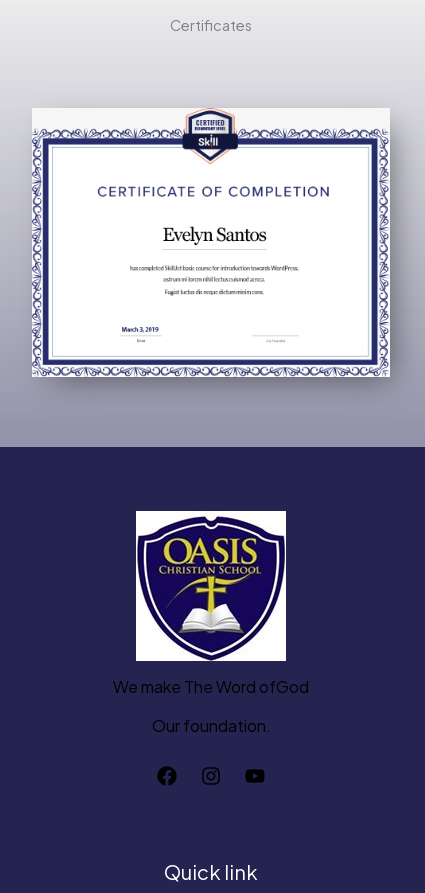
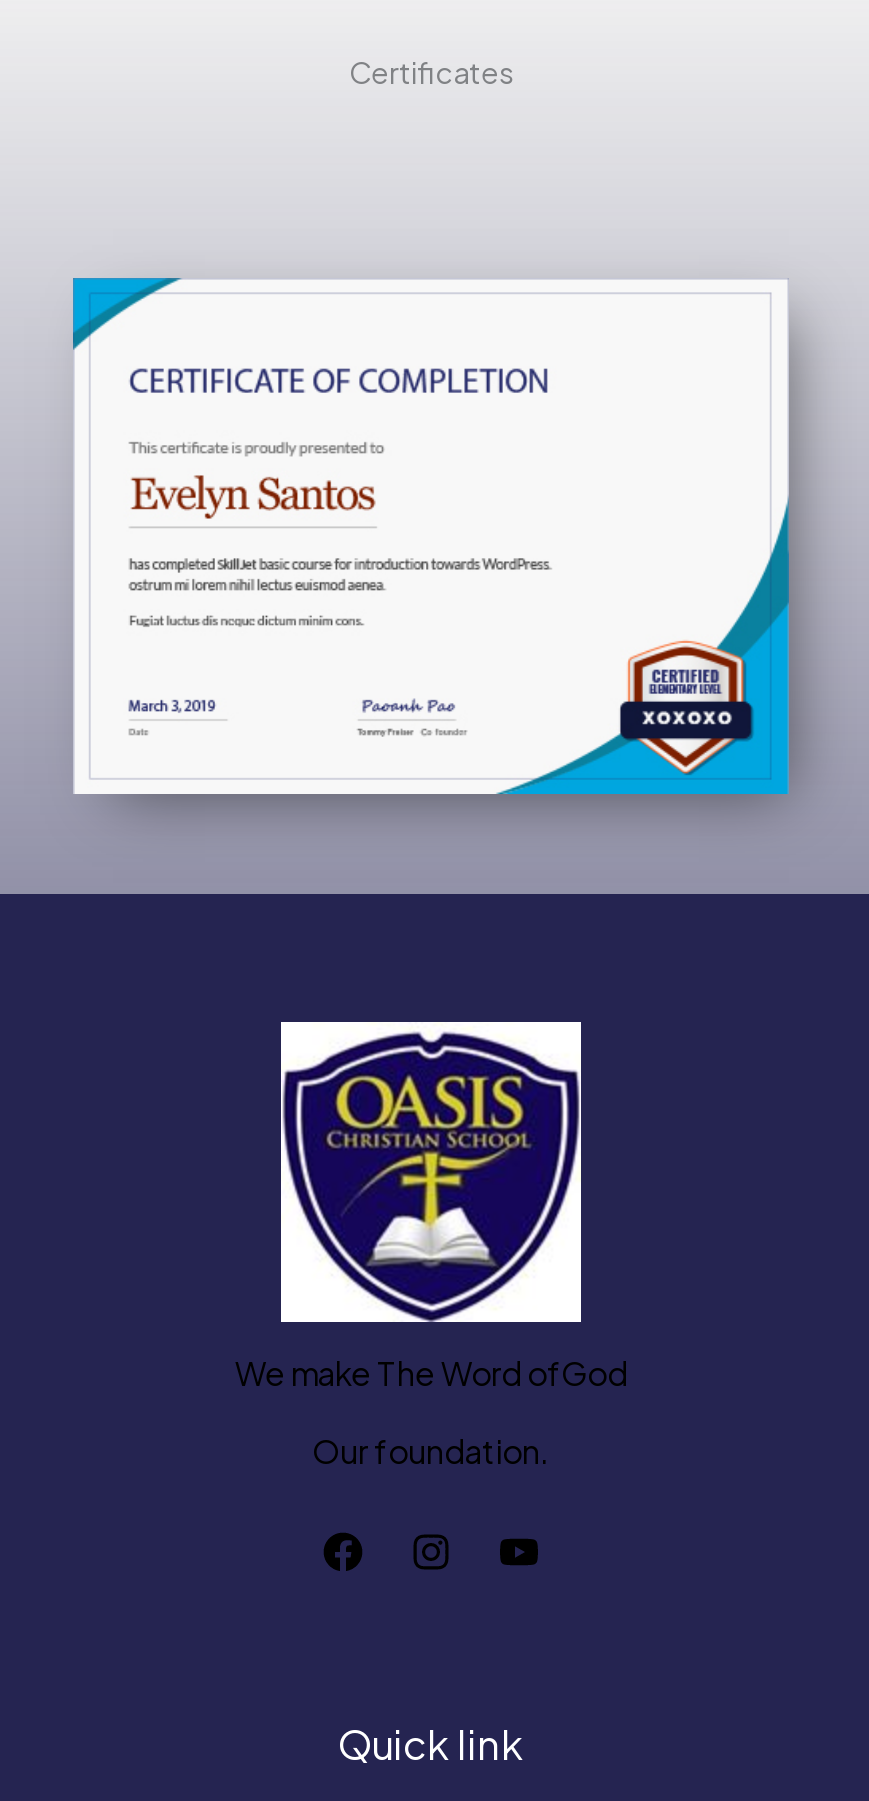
[32,107,391,386] [image] -> [71,242,791,796] [image]

